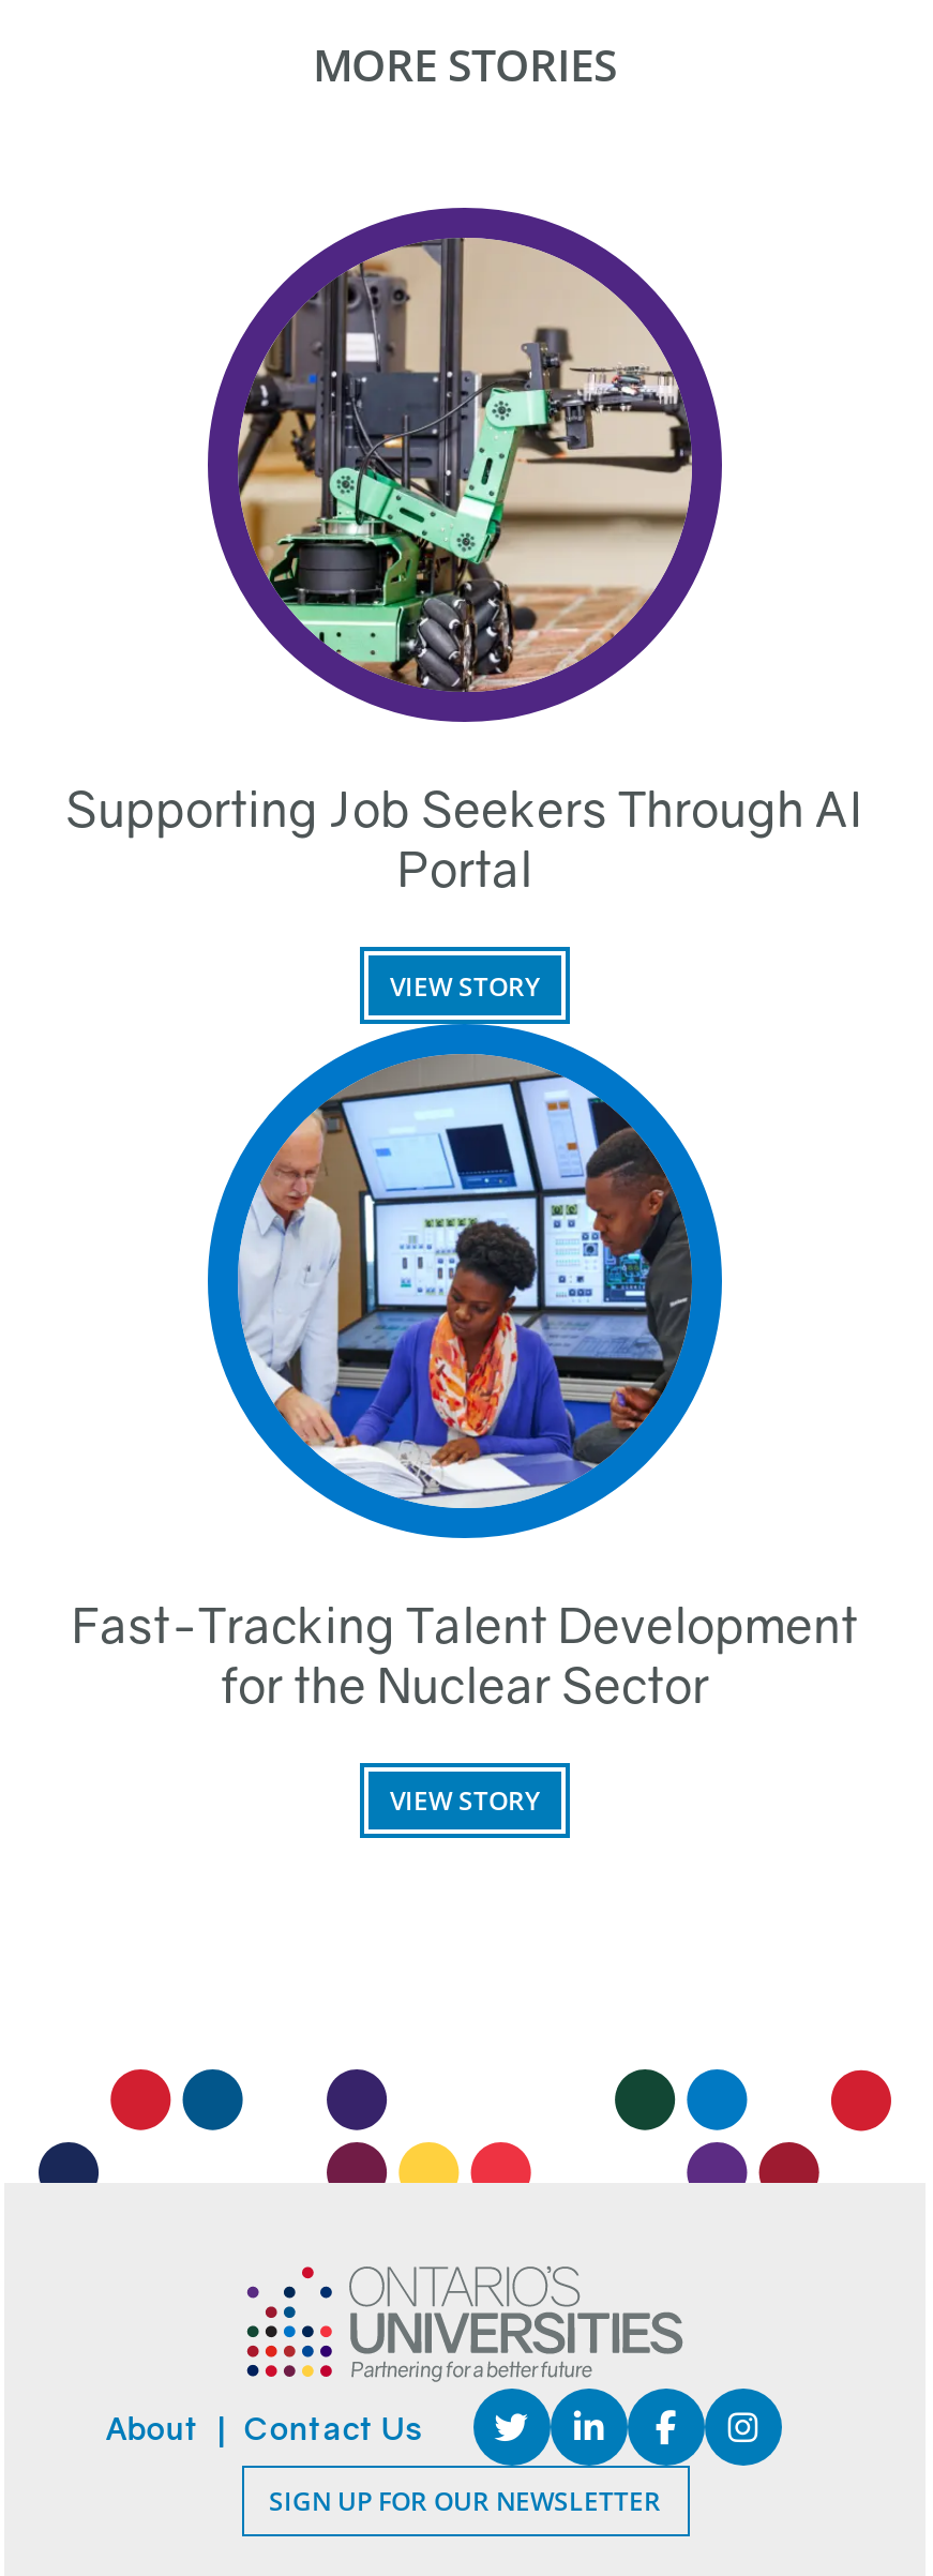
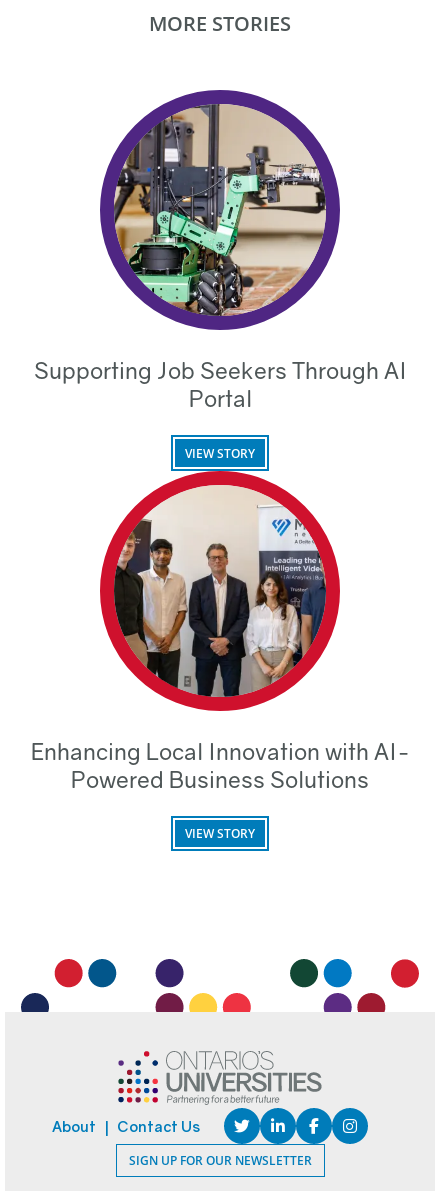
[72,1022,858,1713] [image] | Fast-Tracking Talent Development | for the Nuclear Sector -> [30,470,409,793] [image] | Enhancing Local Innovation with AI- | Powered Business Solutions

